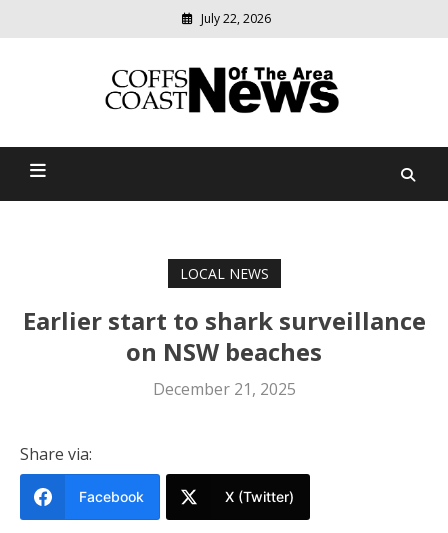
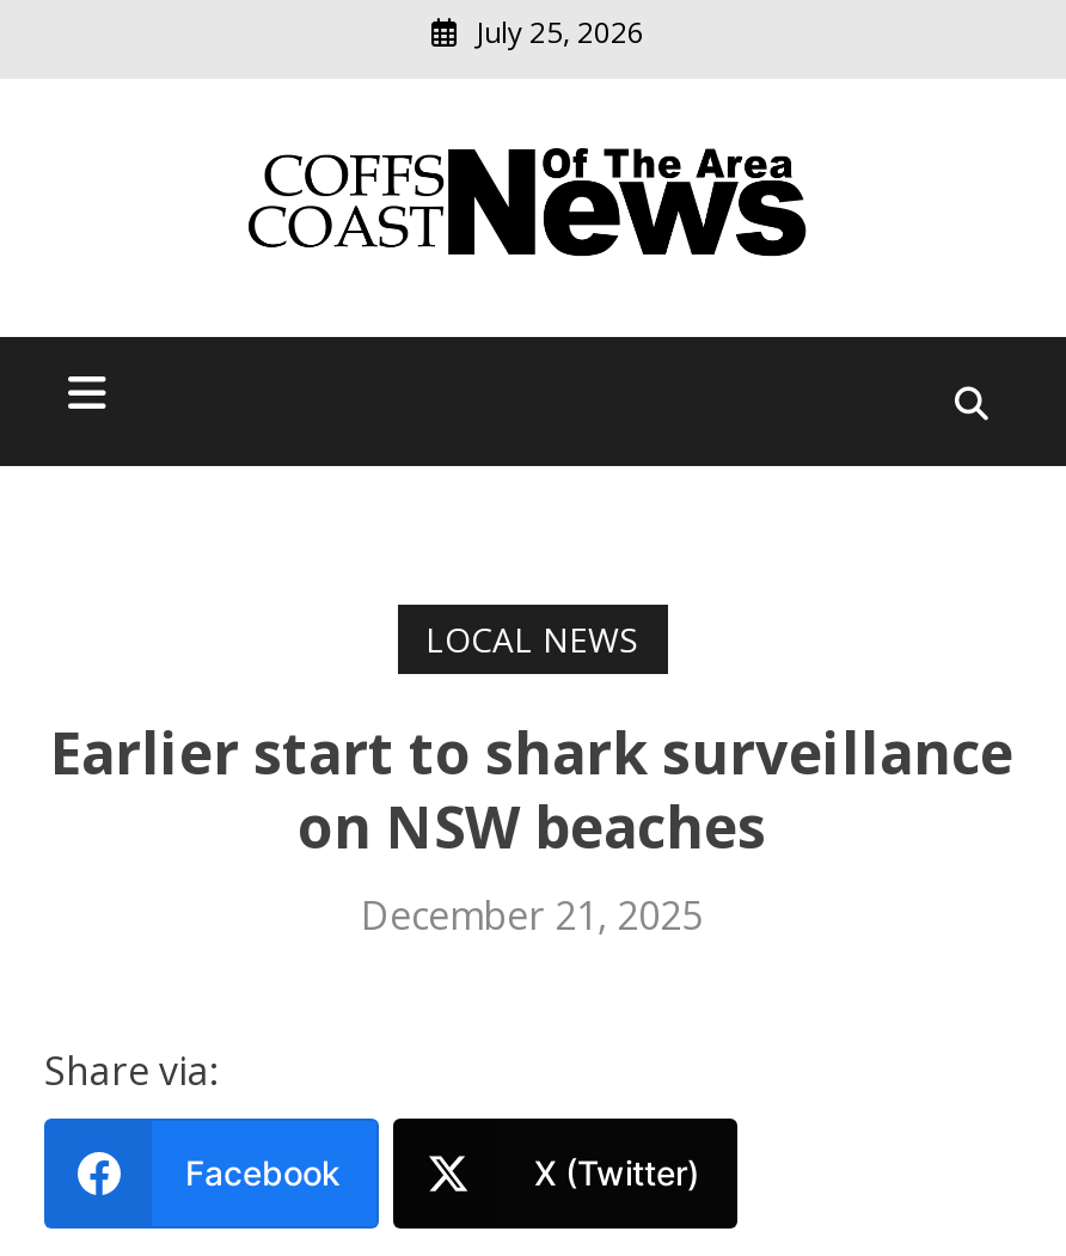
[198,10,271,27] July 22, 2026 -> [470,12,644,53] July 25, 2026

